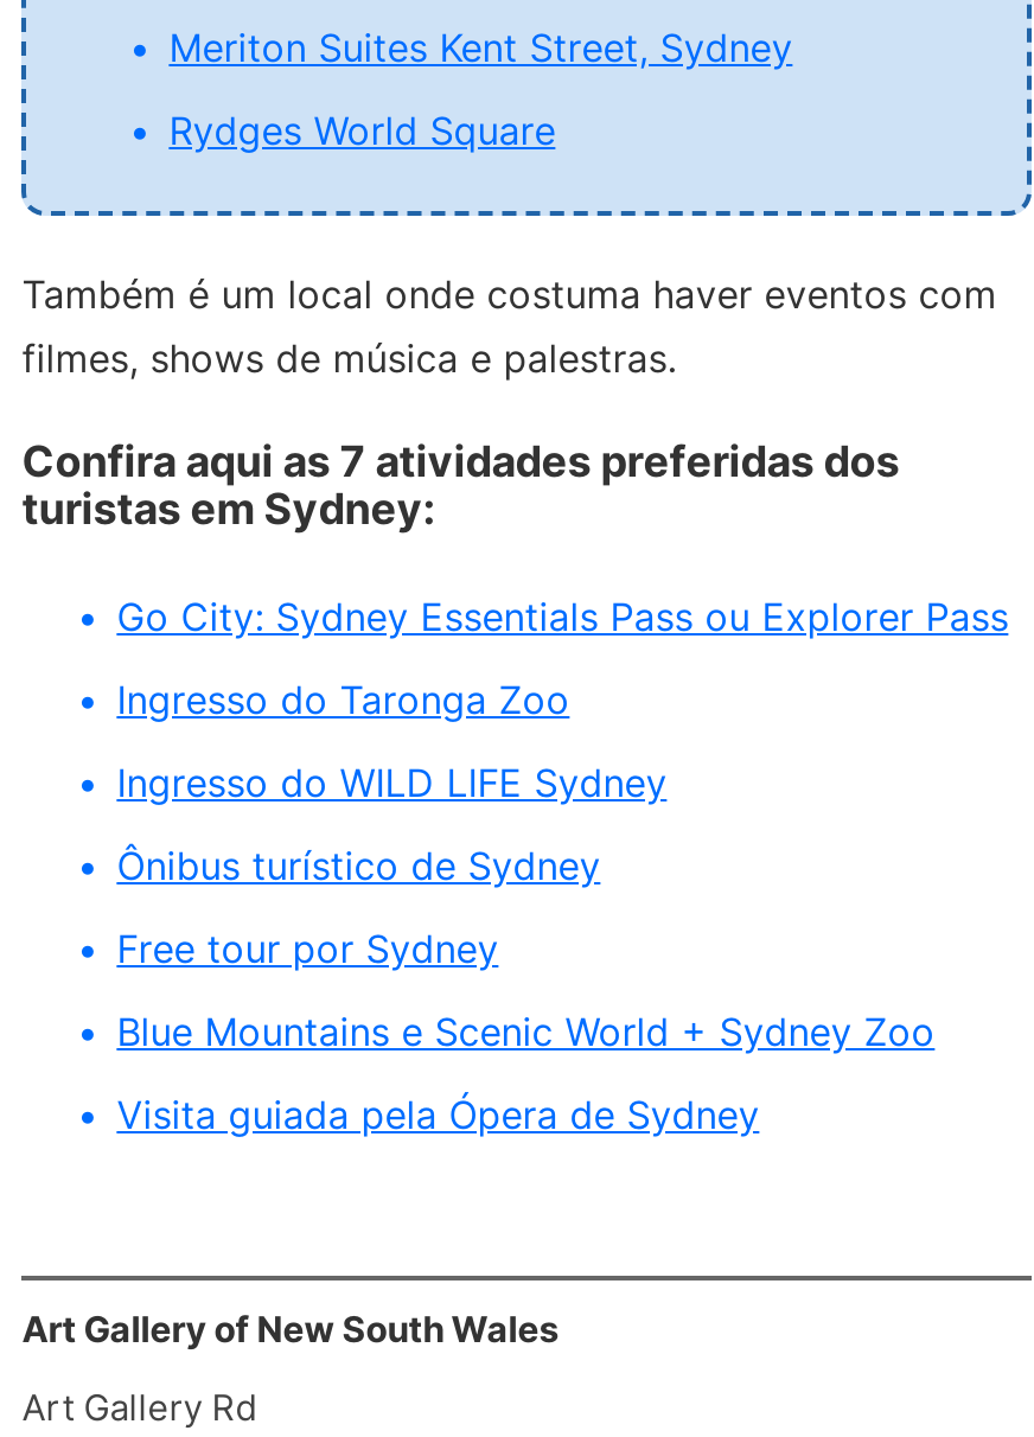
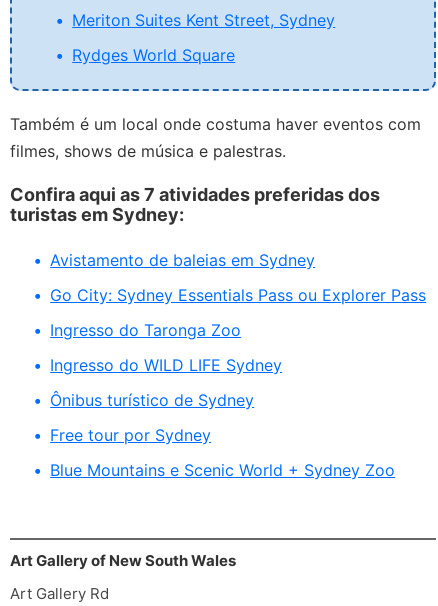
none -> [50,250,315,270] Avistamento de baleias em Sydney
moved [117,593,1008,1055] -> [50,285,426,480]: Go City: Sydney Essentials Pass ou Explorer Pass | Ingresso do Taronga Zoo | Ingresso do WILD LIFE Sydney | Ônibus turístico de Sydney | Free tour por Sydney | Blue Mountains e Scenic World + Sydney Zoo
[117,1091,759,1138] Visita guiada pela Ópera de Sydney -> none

